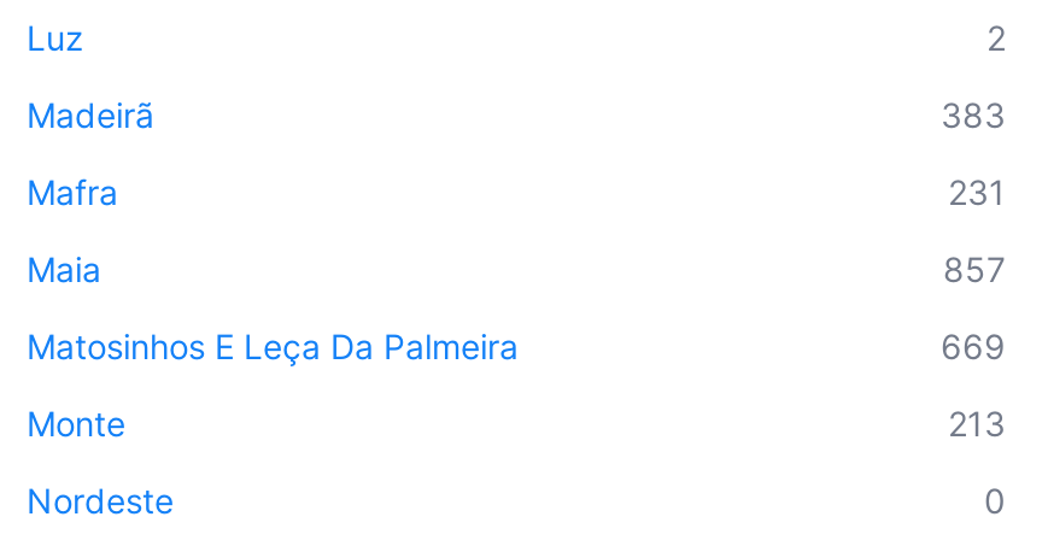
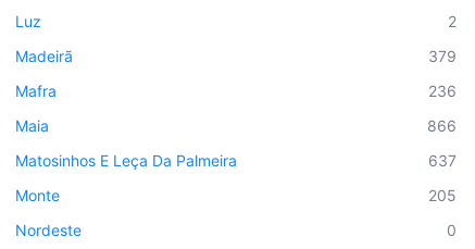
[941,93,1006,134] 383 -> [428,46,457,65] 379
[948,170,1006,211] 231 -> [428,81,457,100] 236
[943,247,1006,288] 857 -> [427,116,457,134] 866
[941,324,1006,365] 669 -> [428,151,457,169] 637
[948,402,1006,443] 213 -> [428,185,457,204] 205

